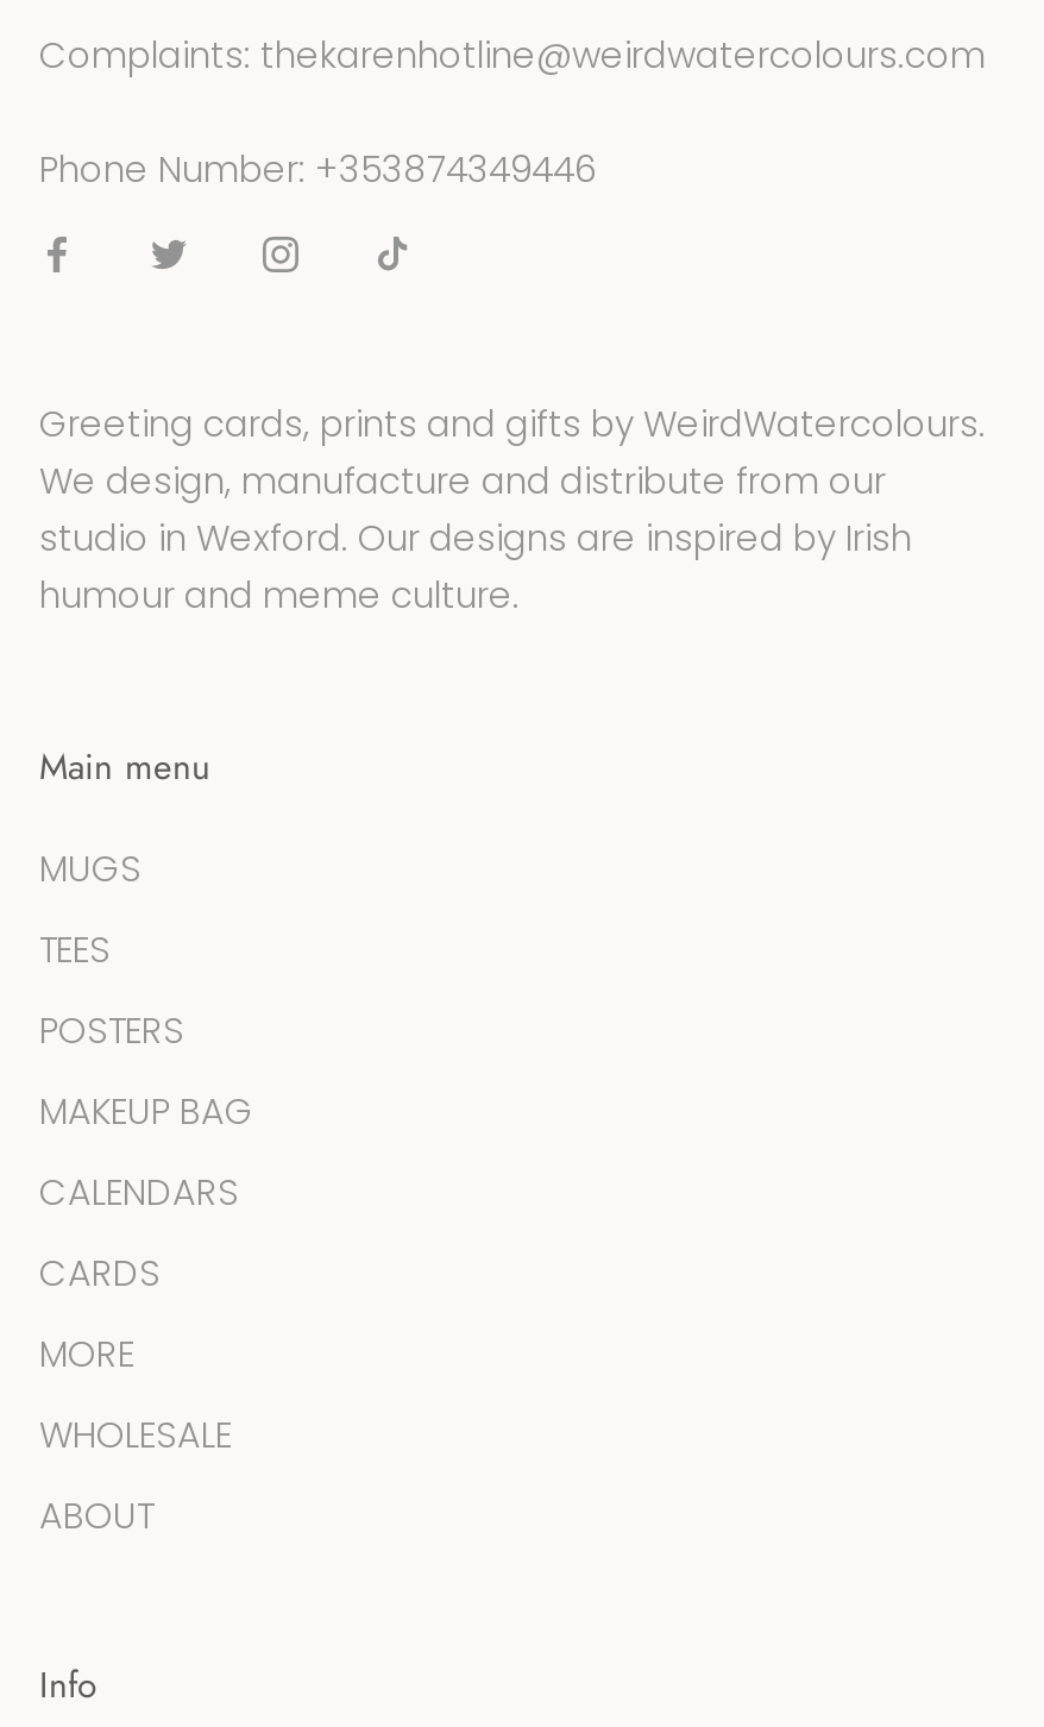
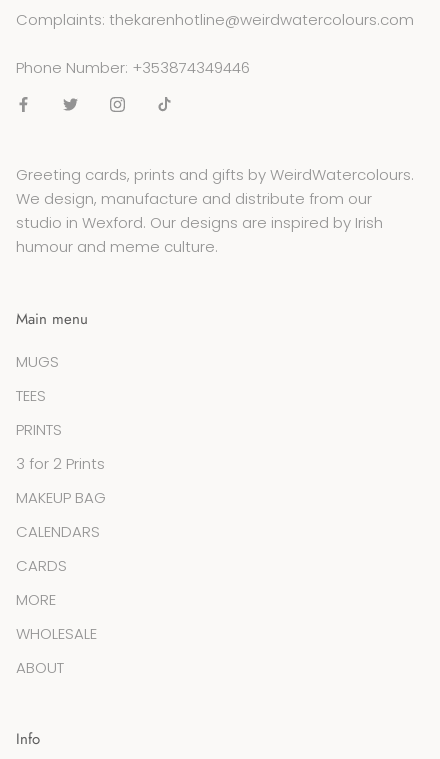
[39,1004,184,1054] POSTERS -> [16,419,105,474] PRINTS | 3 for 2 Prints

